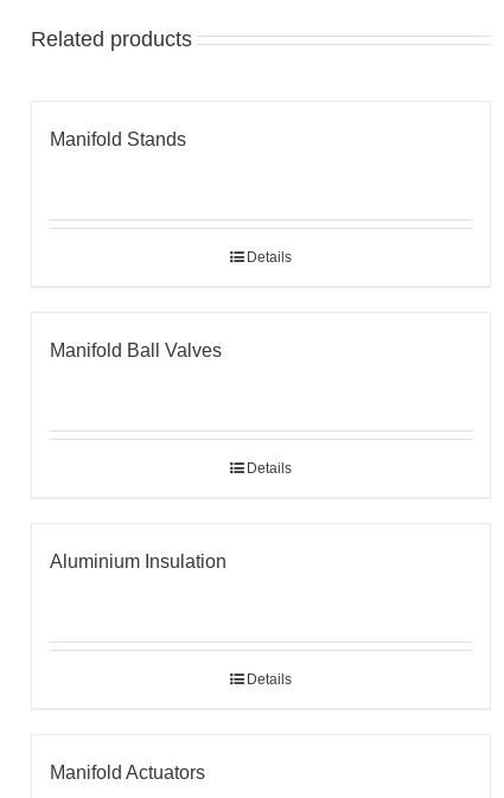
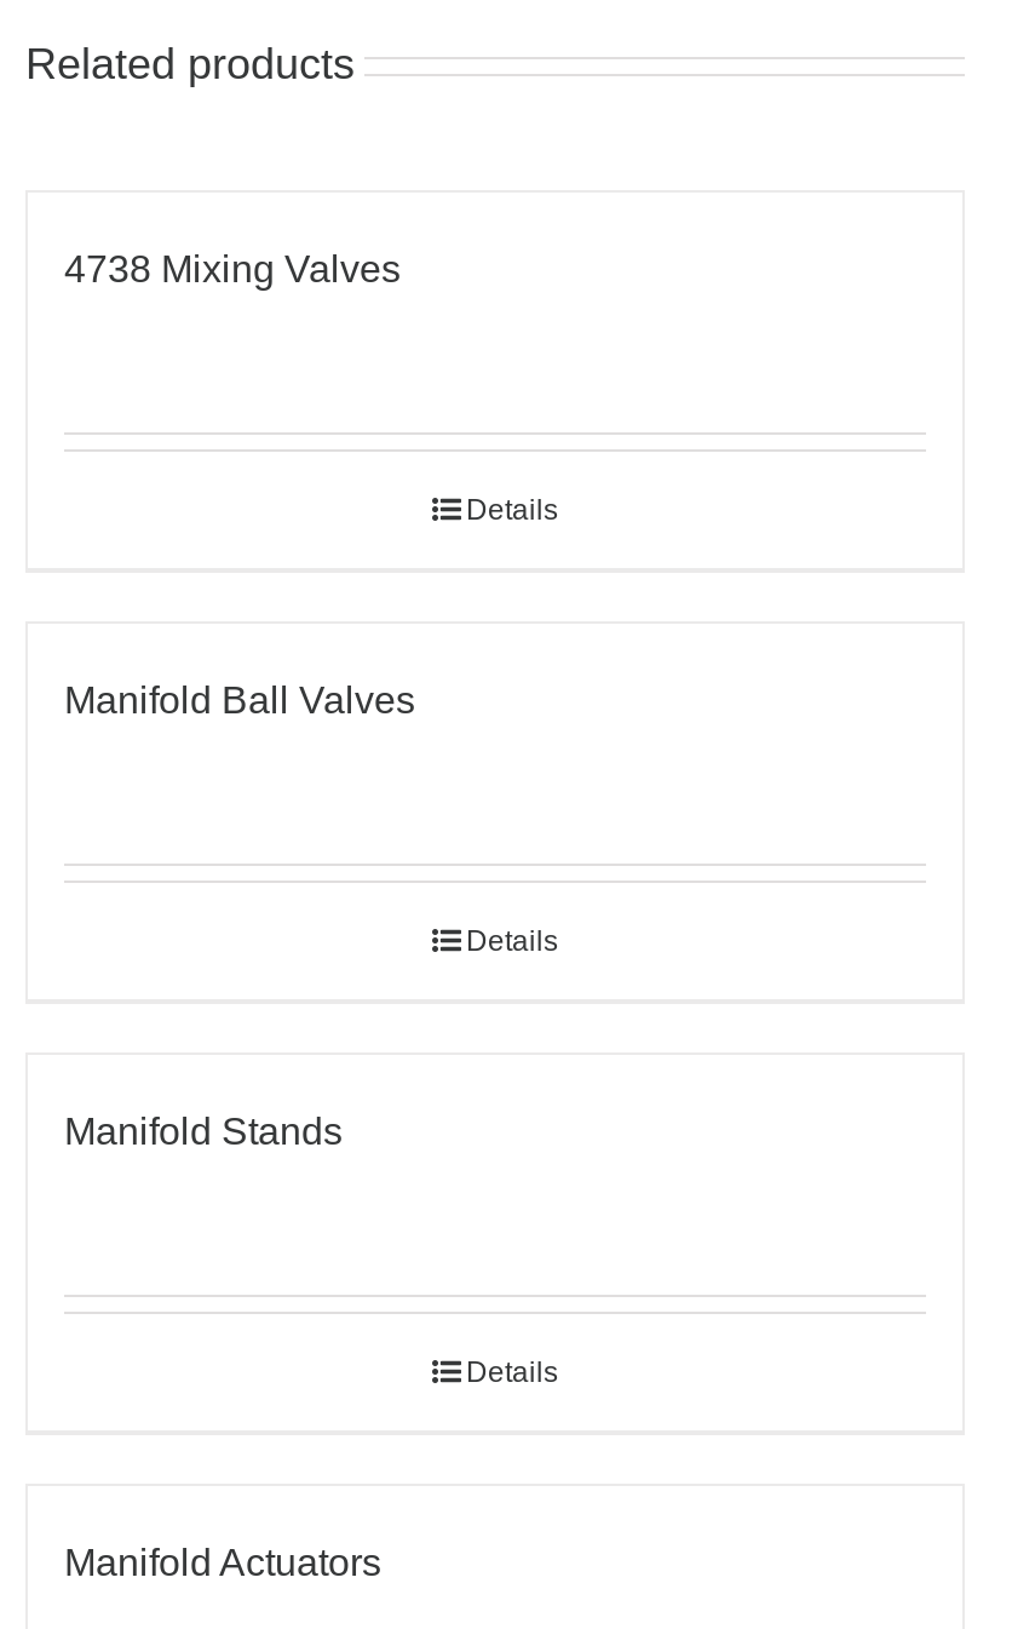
none -> [64,247,401,288] 4738 Mixing Valves
moved [50,129,186,149] -> [64,1109,343,1151]: Manifold Stands
[50,551,227,571] Aluminium Insulation -> none

